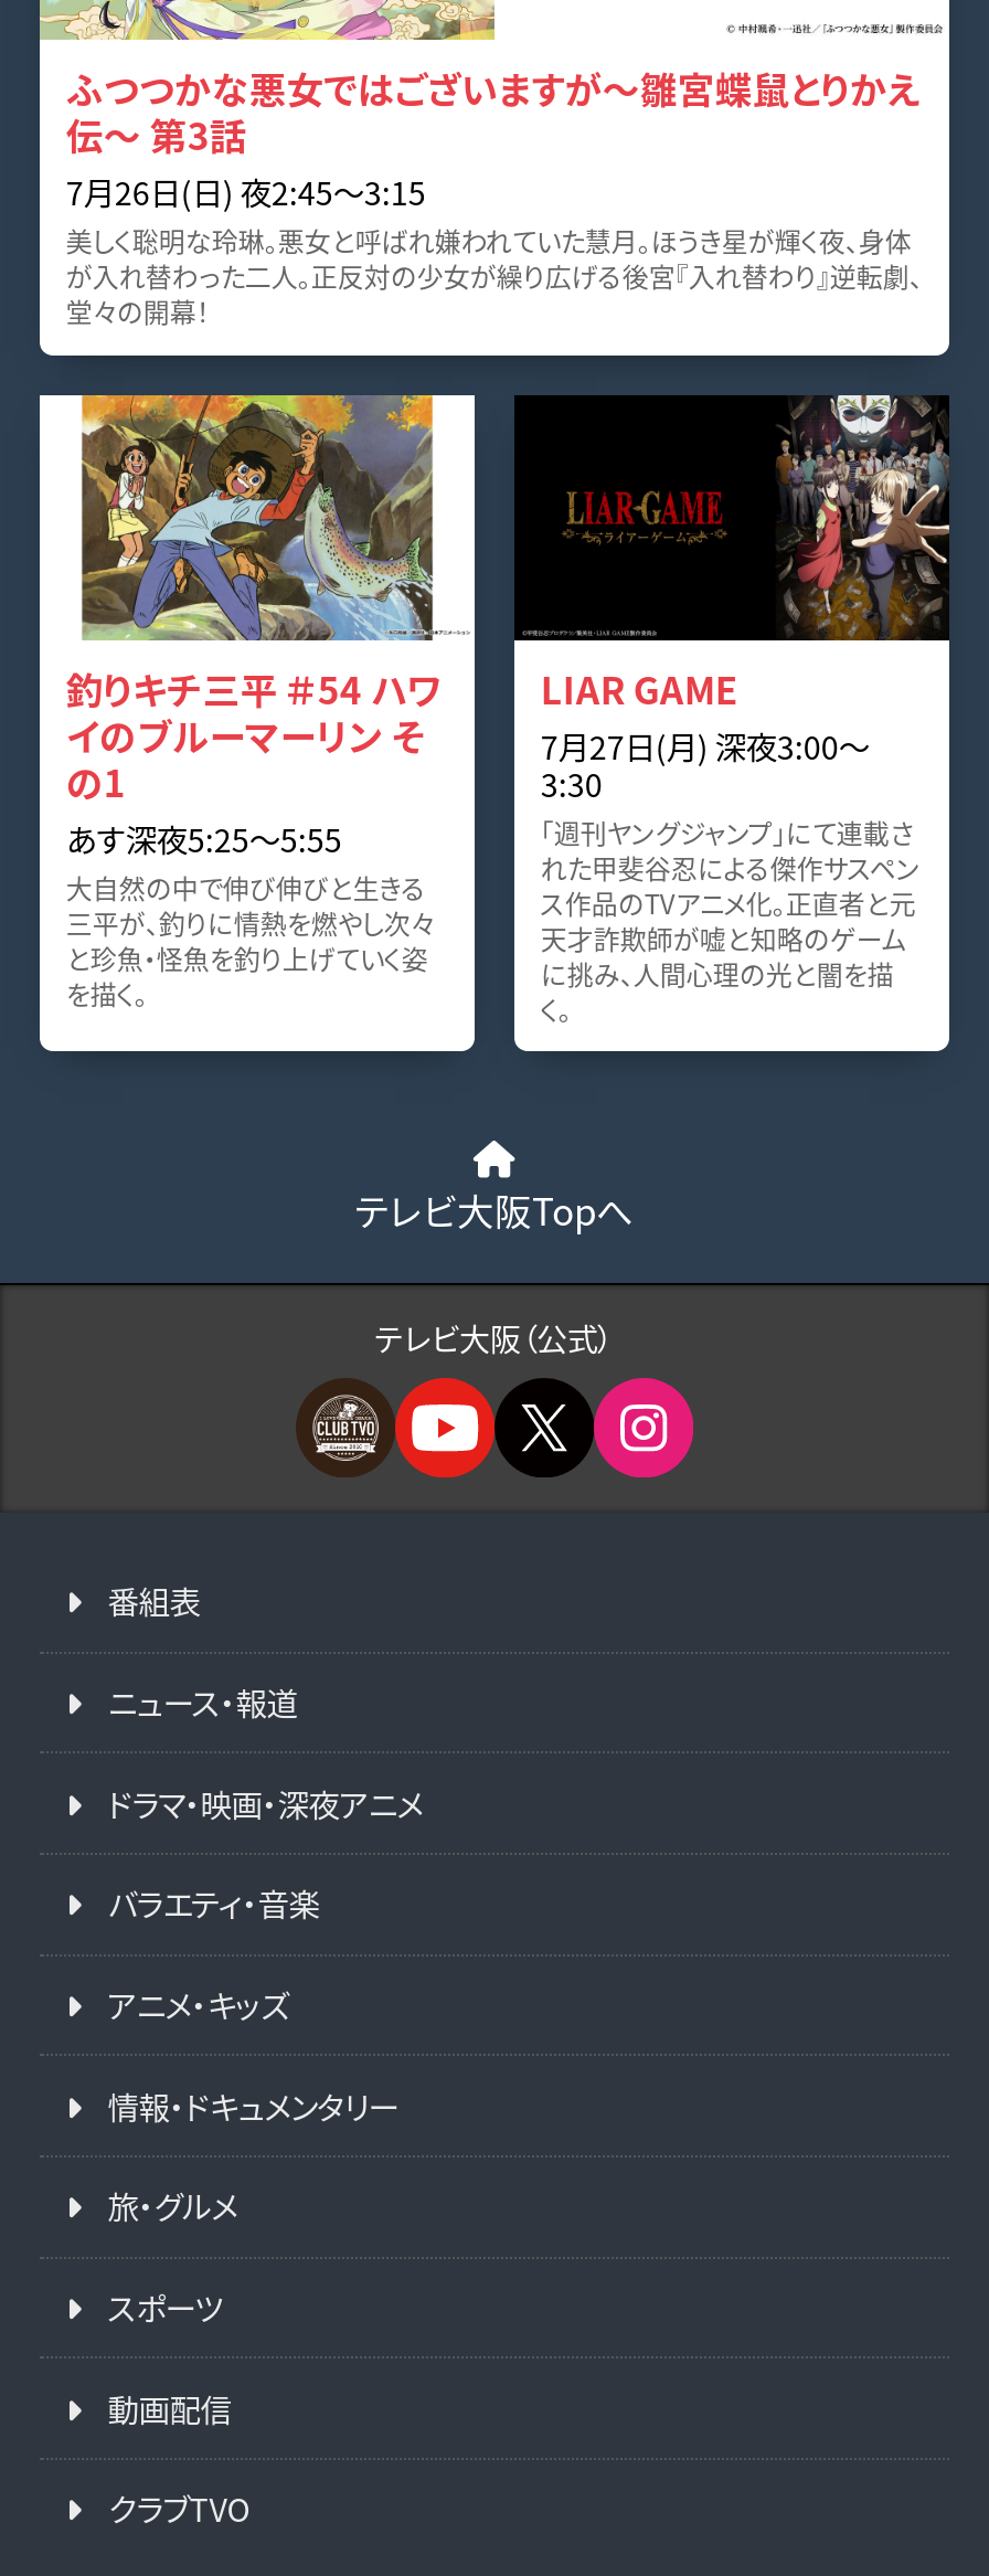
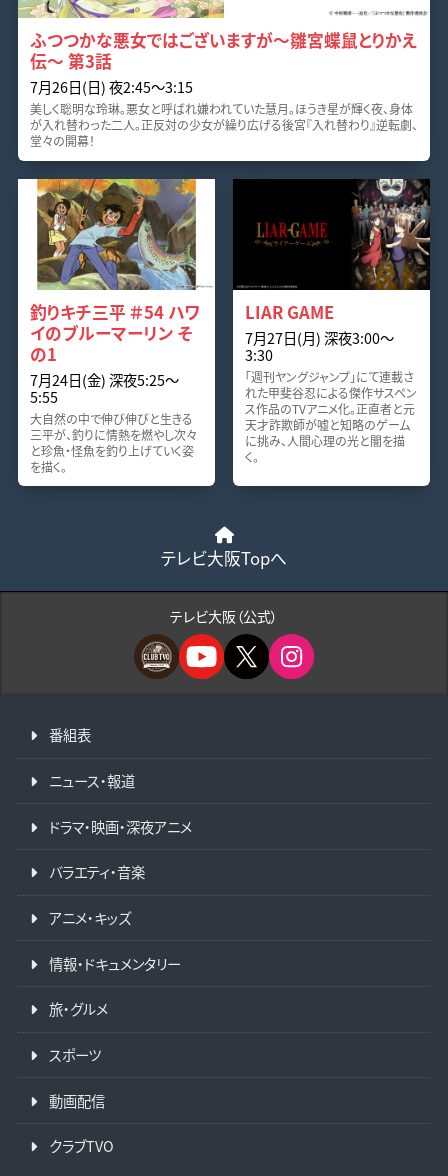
[66,814,342,860] あす深夜5:25〜5:55 -> [30,369,179,407] 7月24日(金) 深夜5:25〜 | 5:55

